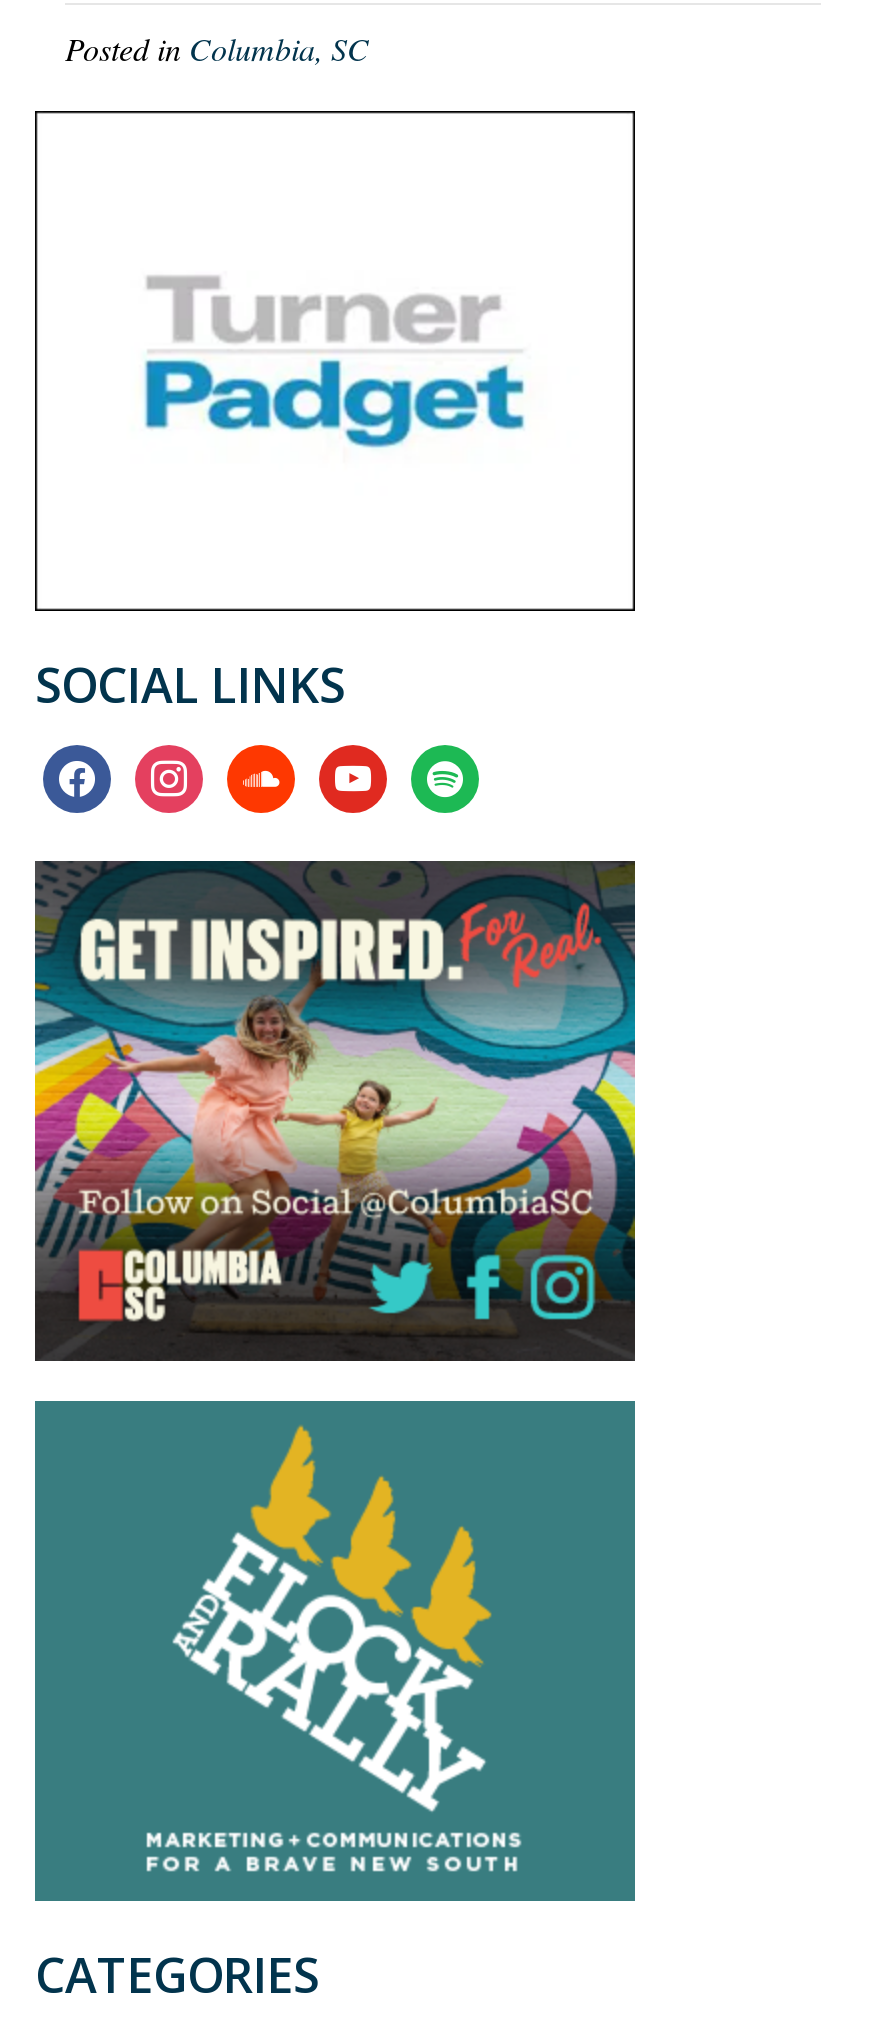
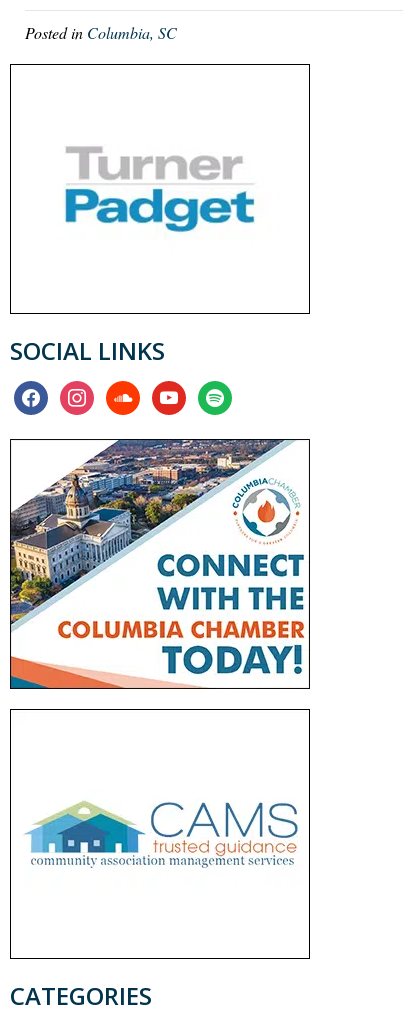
[33,861,637,1361] [image] -> [9,439,311,689] [image]
[35,1401,635,1901] [image] -> [10,709,310,959] [image]

